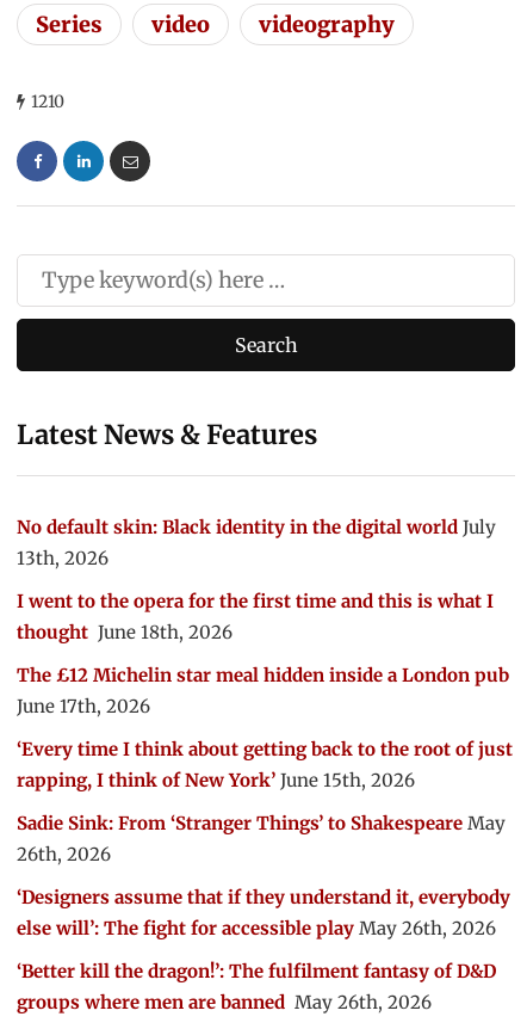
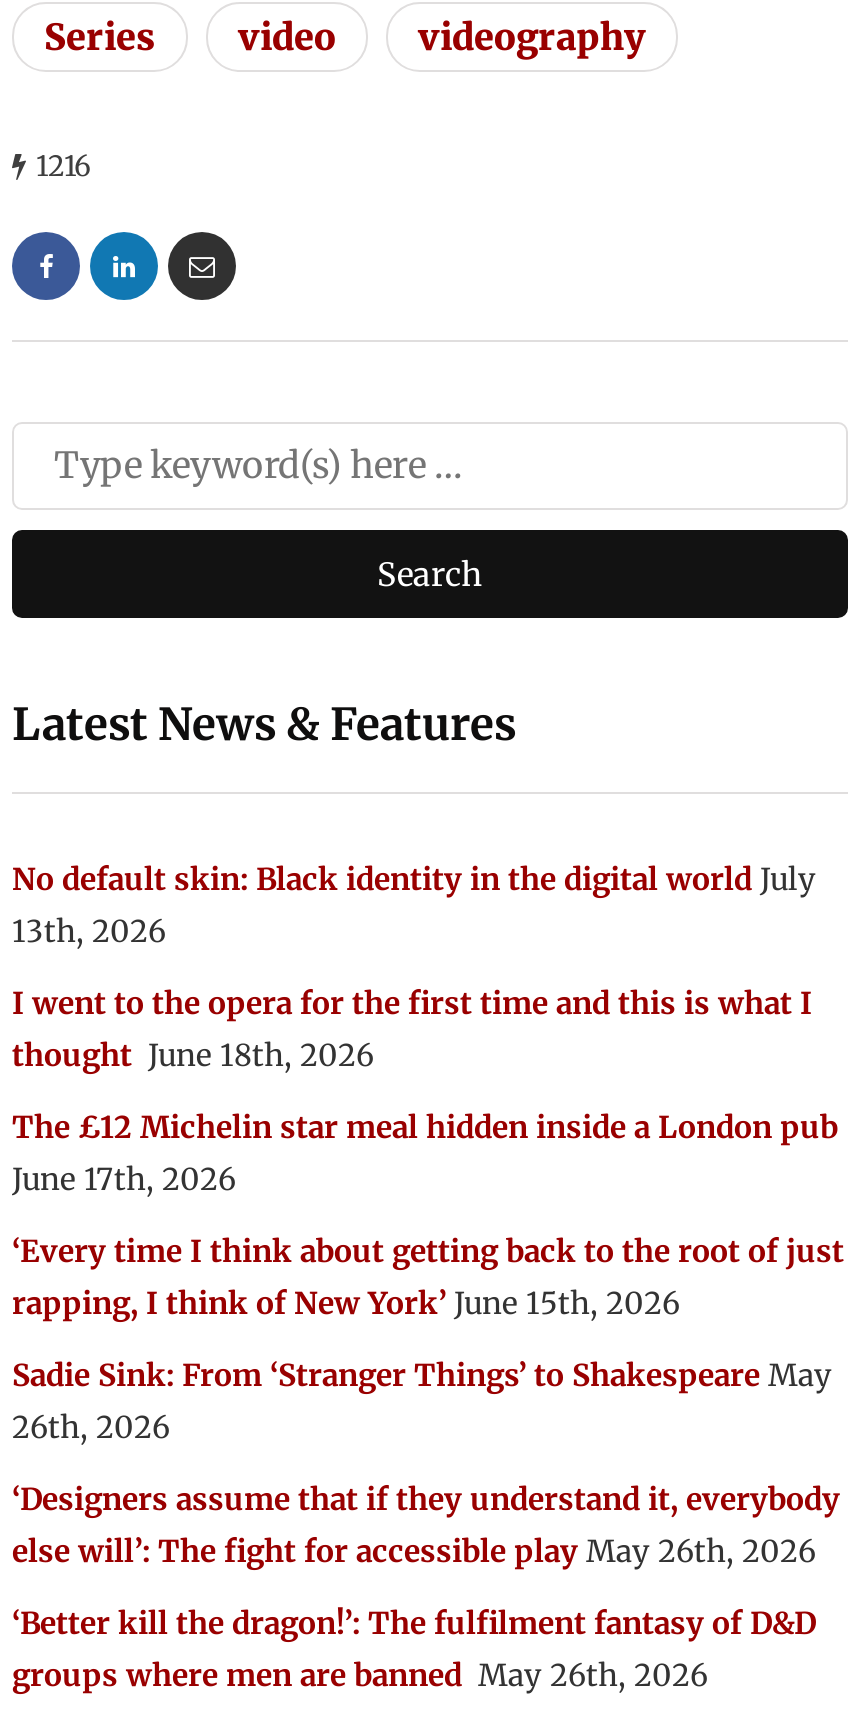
[31,91,64,112] 1210 -> [36,148,90,184] 1216

